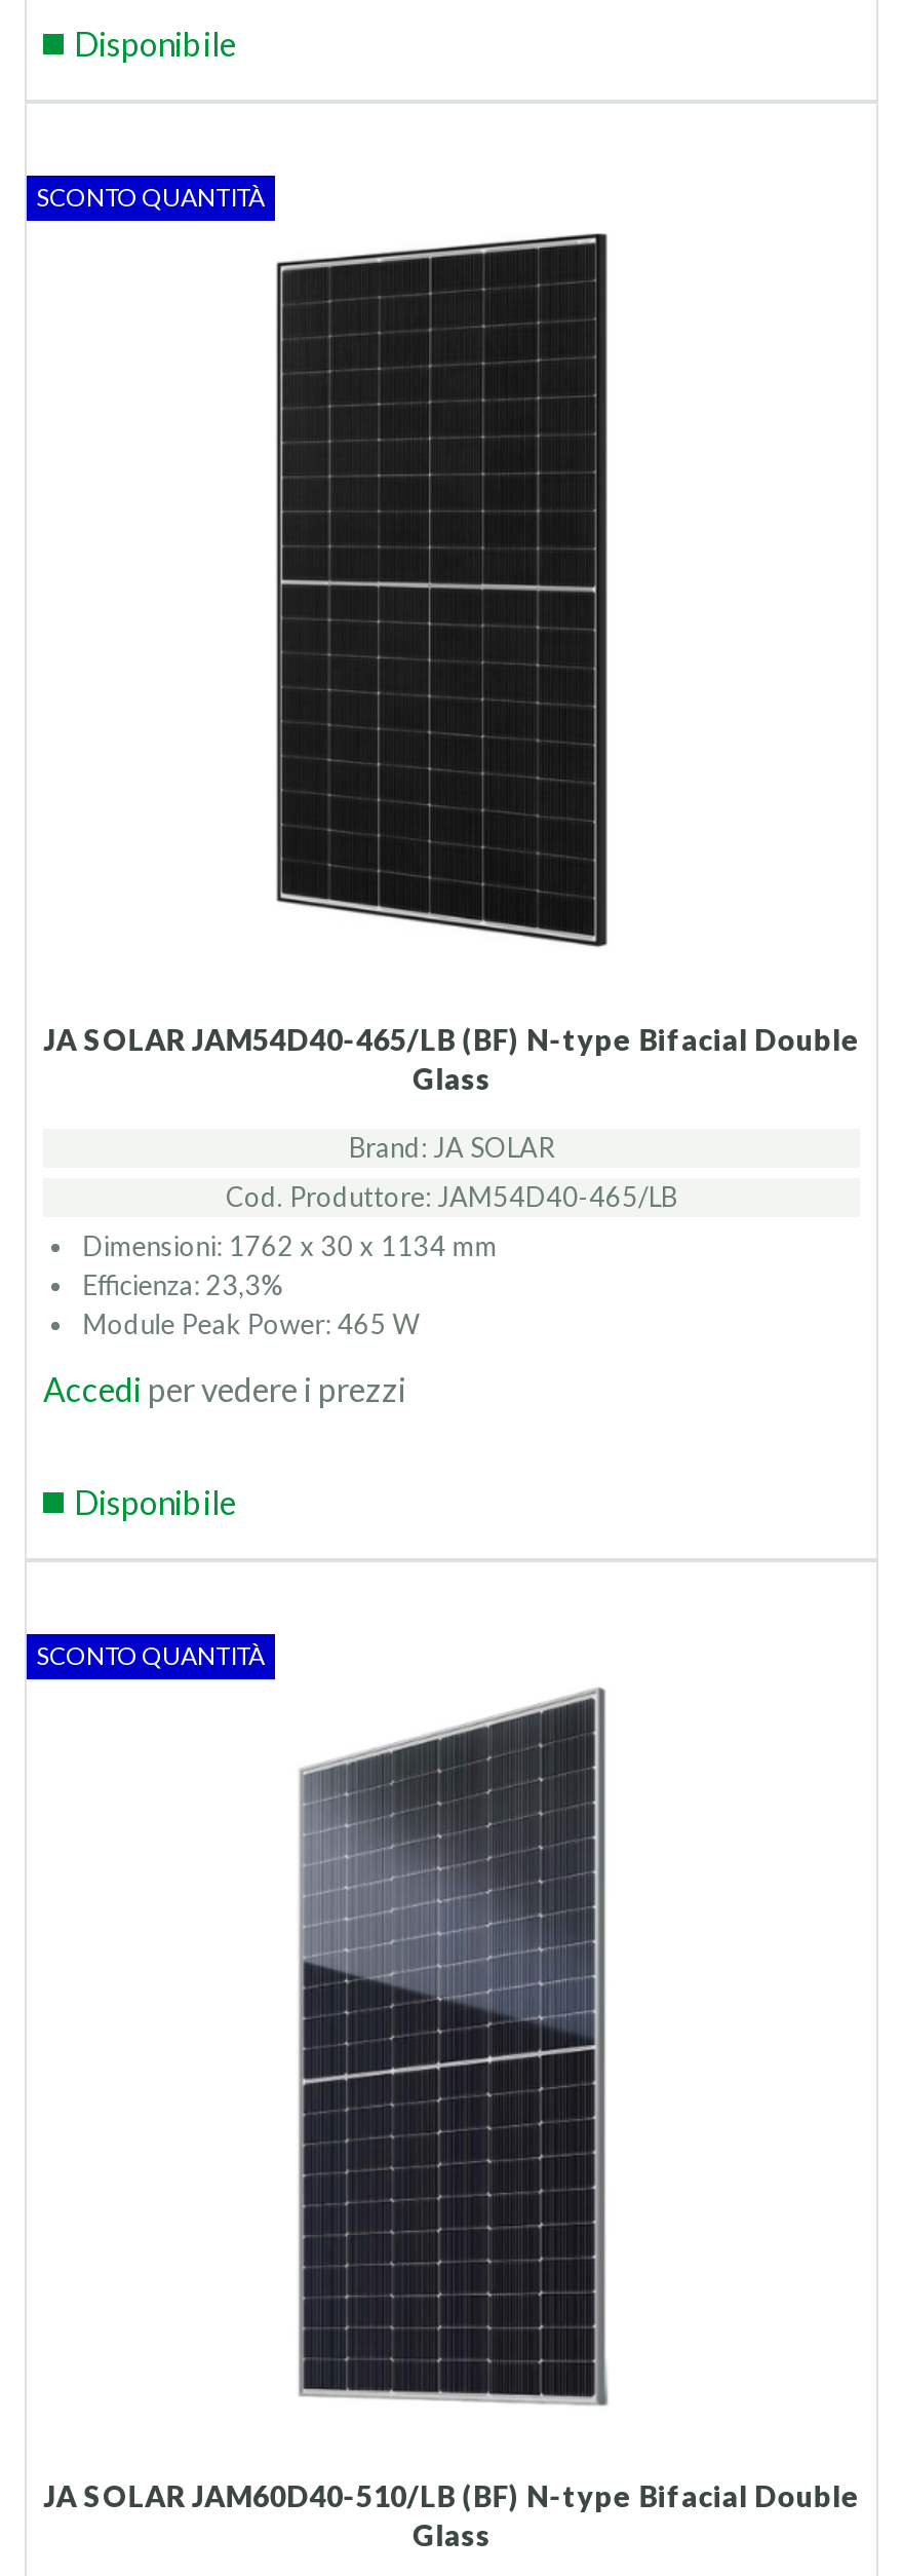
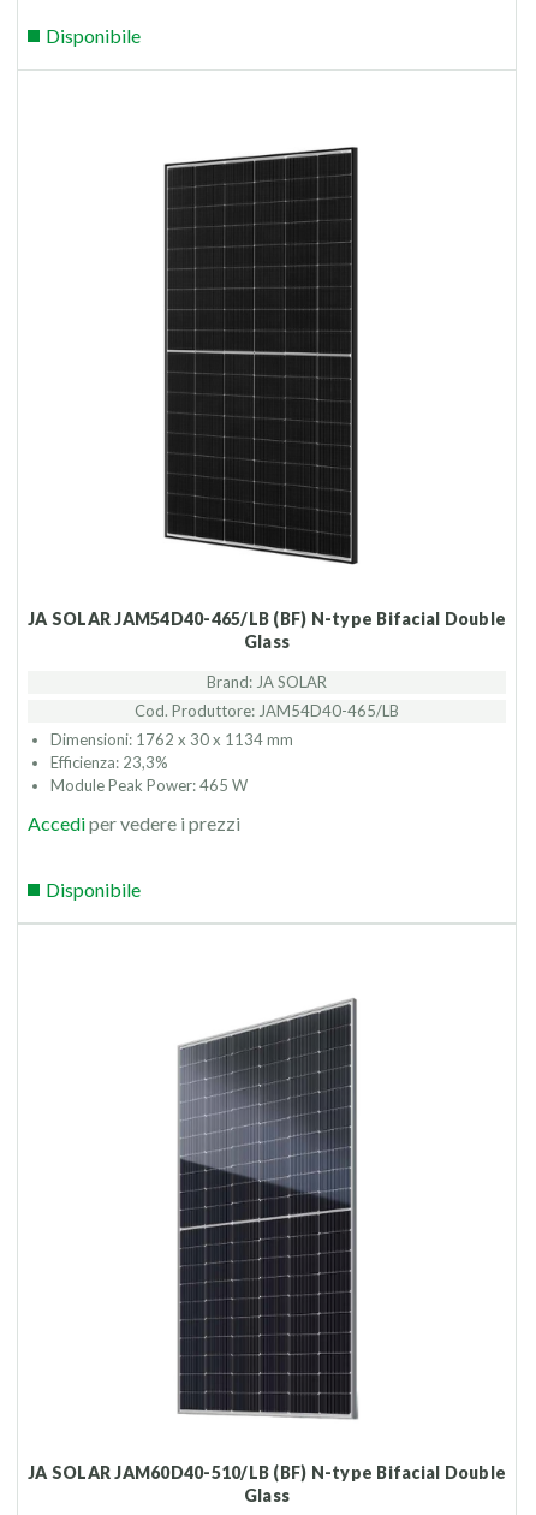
[37,182,265,213] SCONTO QUANTITÀ -> none
[37,1640,265,1671] SCONTO QUANTITÀ -> none

